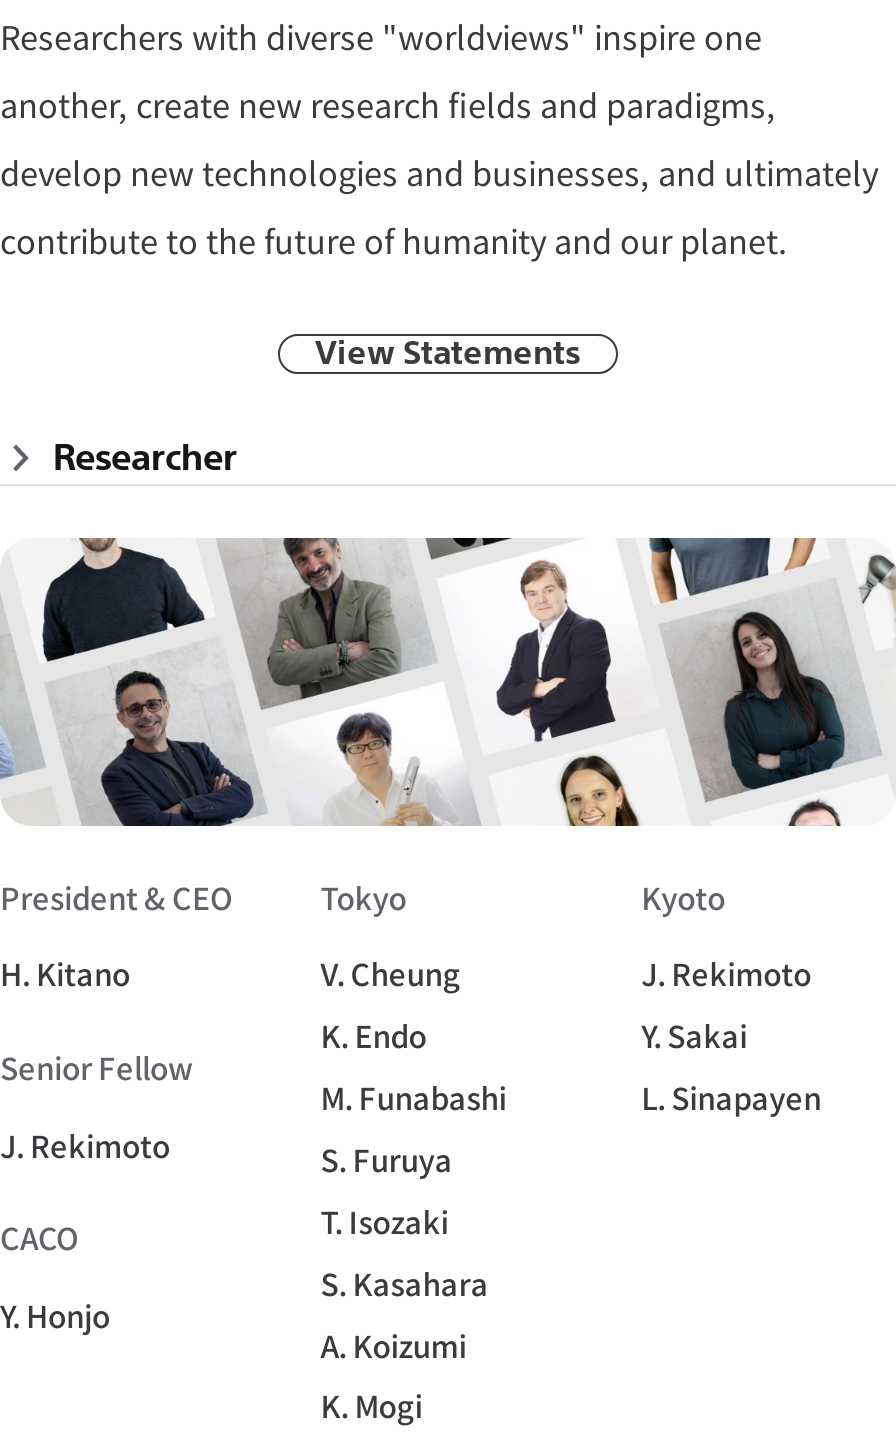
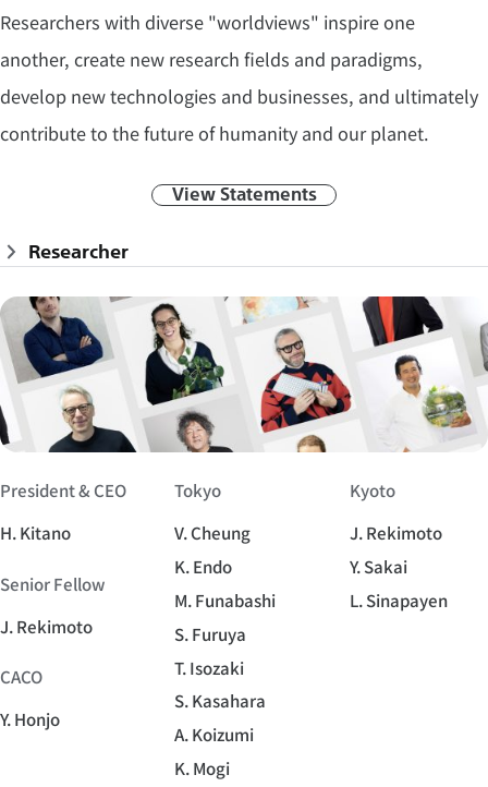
[6,536,890,828] [image] -> [3,295,485,453] [image]

